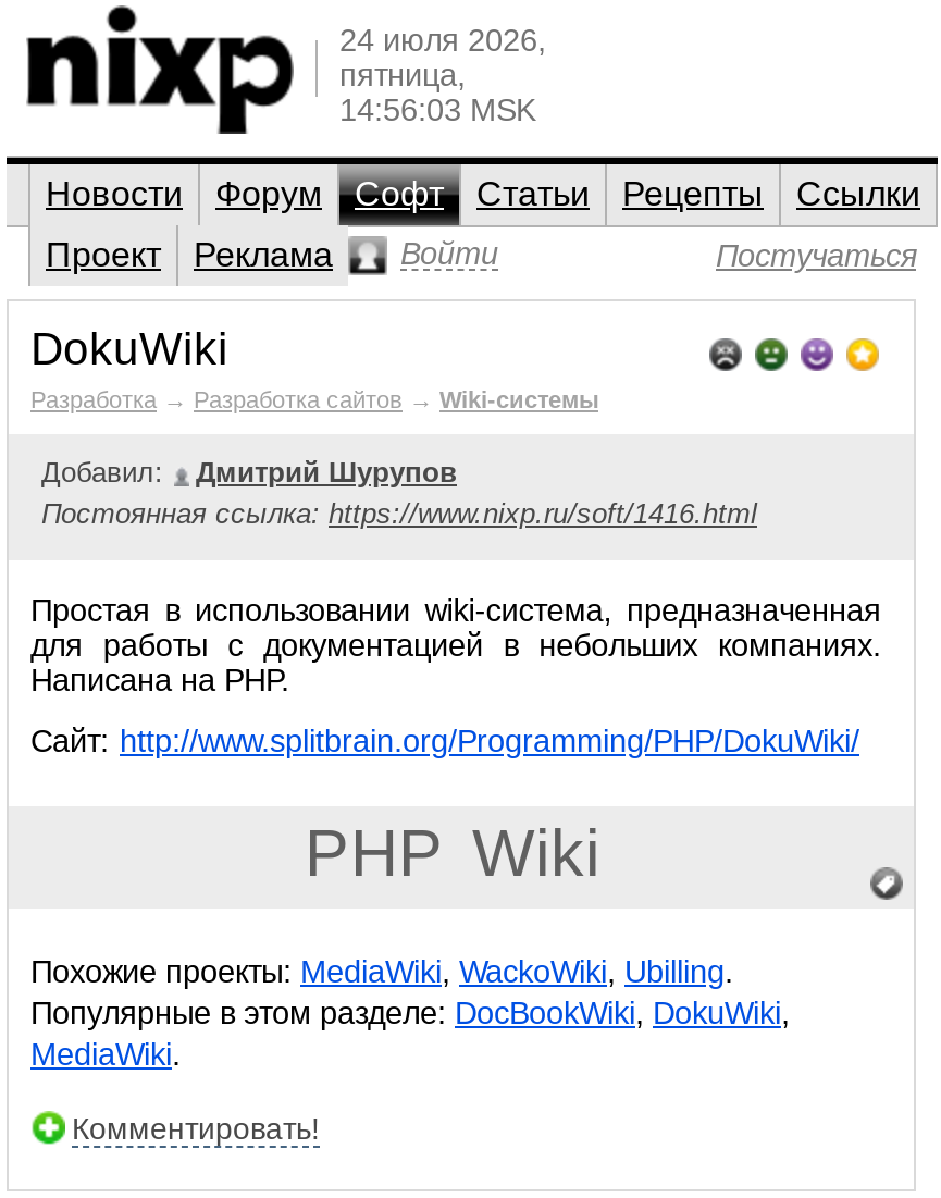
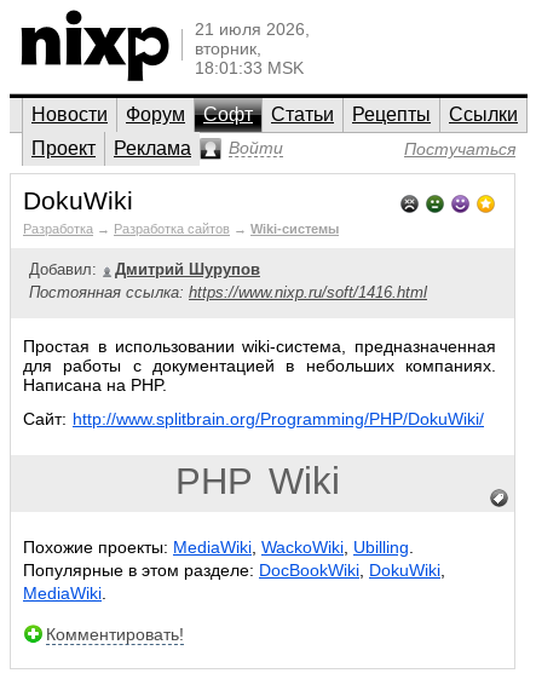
[339,23,546,127] 24 июля 2026, | пятница, | 14:56:03 MSK -> [195,19,310,77] 21 июля 2026, | вторник, | 18:01:33 MSK

